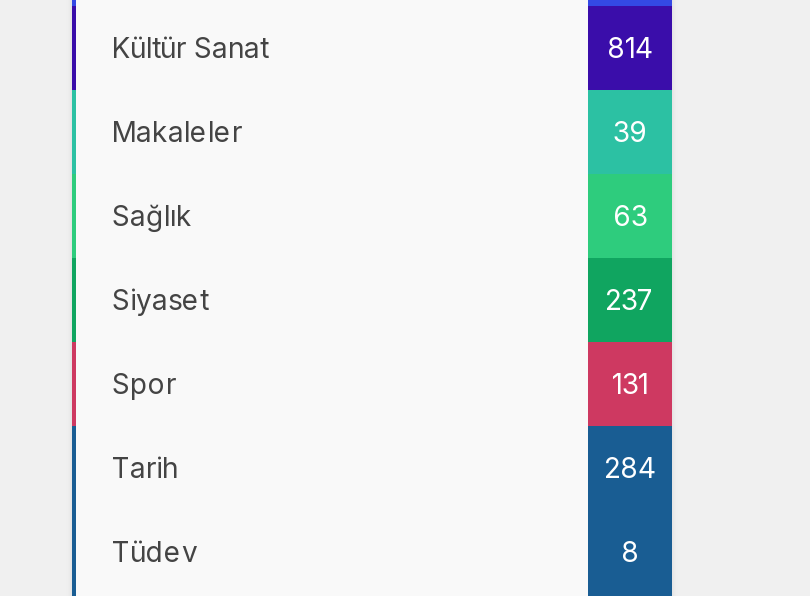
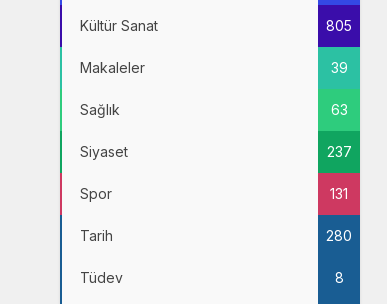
[607,31,653,65] 814 -> [326,17,352,34] 805
[604,451,656,485] 284 -> [326,227,352,244] 280

